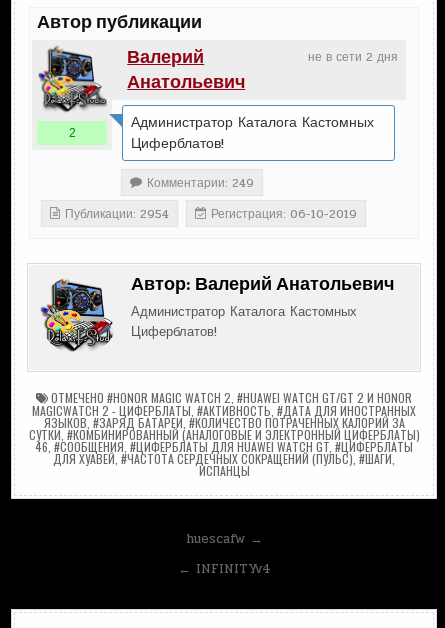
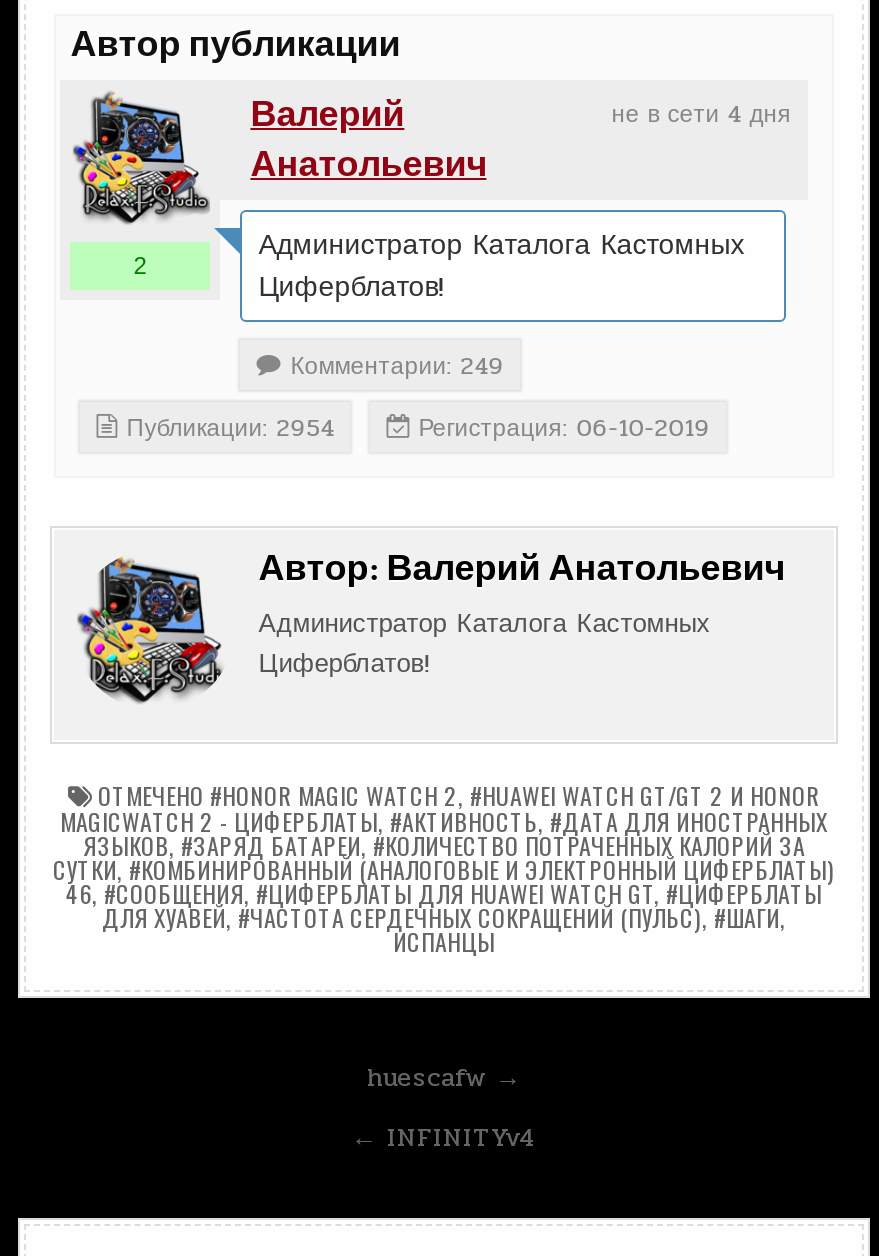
[308,48,398,66] не в сети 2 дня -> [612,95,792,131] не в сети 4 дня

